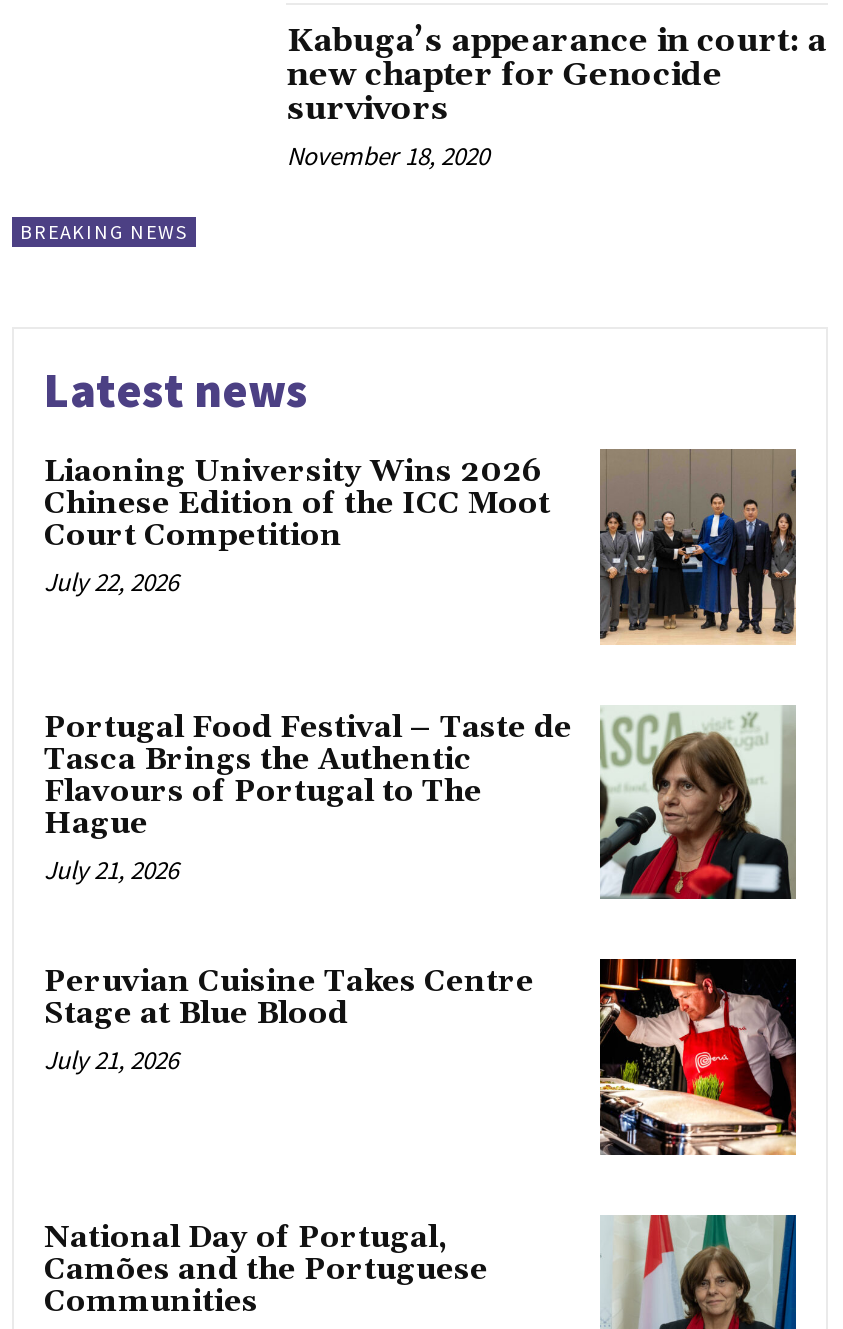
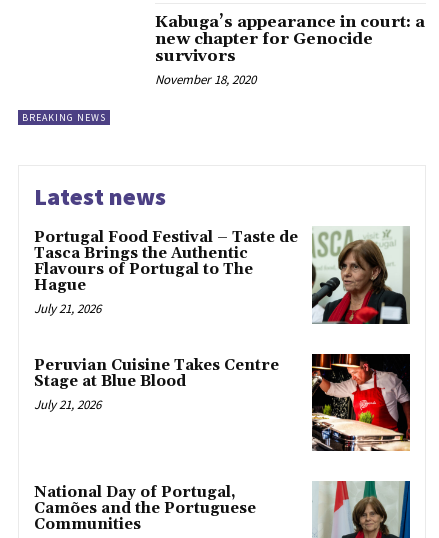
[44,449,796,645] [image] | Liaoning University Wins 2026 | Chinese Edition of the ICC Moot | Court Competition | July 22, 2026 -> none

